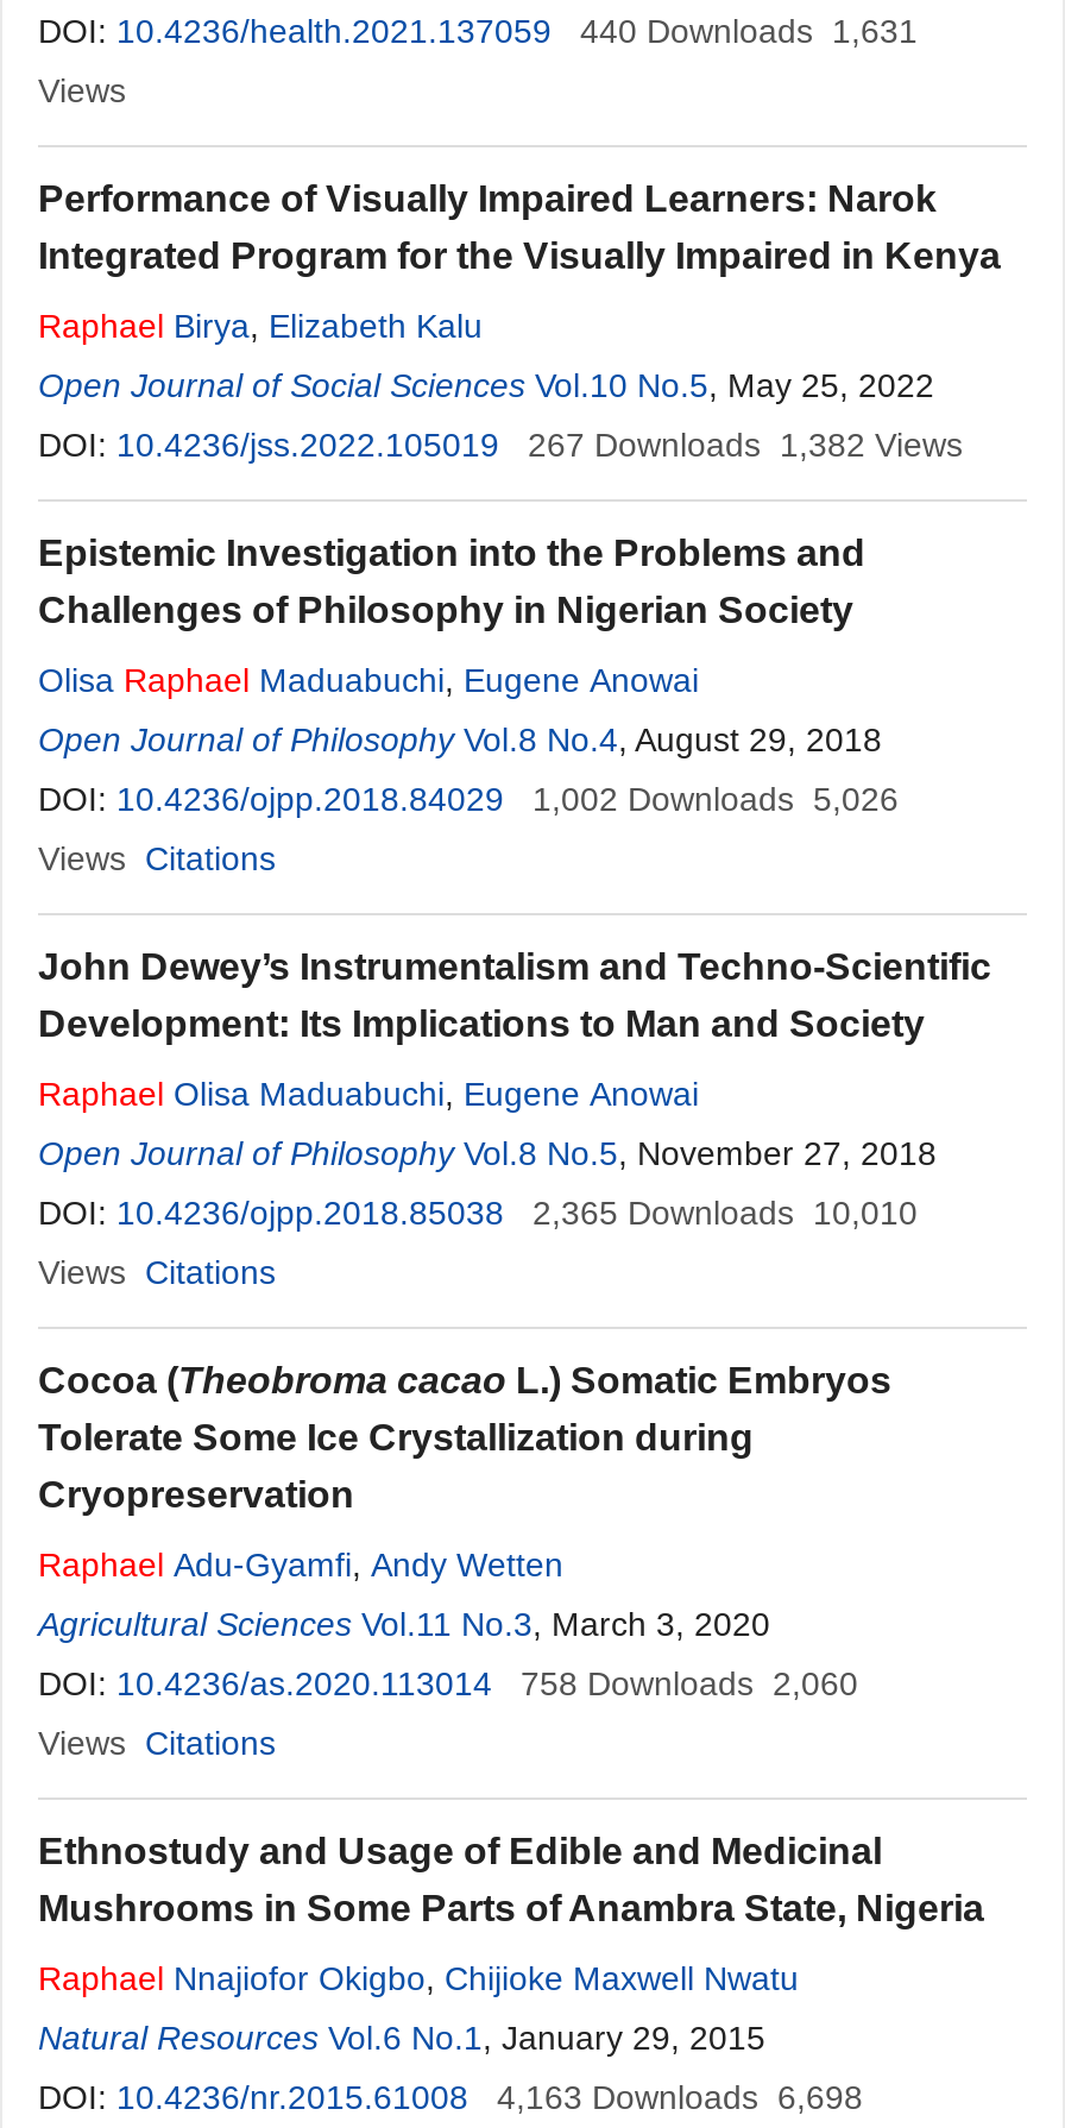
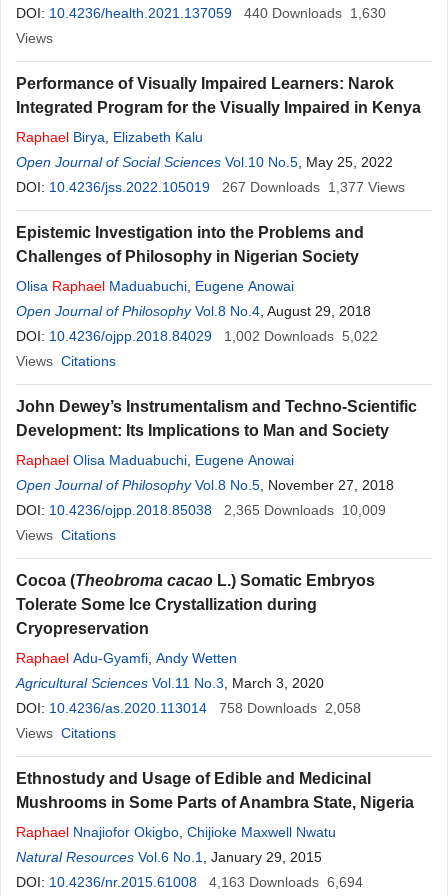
[38,12,918,50] DOI: 10.4236/health.2021.137059 440 Downloads 1,631 -> [16,5,386,21] DOI: 10.4236/health.2021.137059 440 Downloads 1,630
[528,426,963,464] 267 Downloads 1,382 Views -> [222,179,405,195] 267 Downloads 1,377 Views
[38,780,899,818] DOI: 10.4236/ojpp.2018.84029 1,002 Downloads 5,026 -> [16,328,378,344] DOI: 10.4236/ojpp.2018.84029 1,002 Downloads 5,022
[38,1194,918,1232] DOI: 10.4236/ojpp.2018.85038 2,365 Downloads 10,010 -> [16,502,386,518] DOI: 10.4236/ojpp.2018.85038 2,365 Downloads 10,009
[38,1664,858,1702] DOI: 10.4236/as.2020.113014 758 Downloads 2,060 -> [16,700,361,716] DOI: 10.4236/as.2020.113014 758 Downloads 2,058
[38,2078,863,2116] DOI: 10.4236/nr.2015.61008 4,163 Downloads 6,698 -> [16,874,363,890] DOI: 10.4236/nr.2015.61008 4,163 Downloads 6,694

